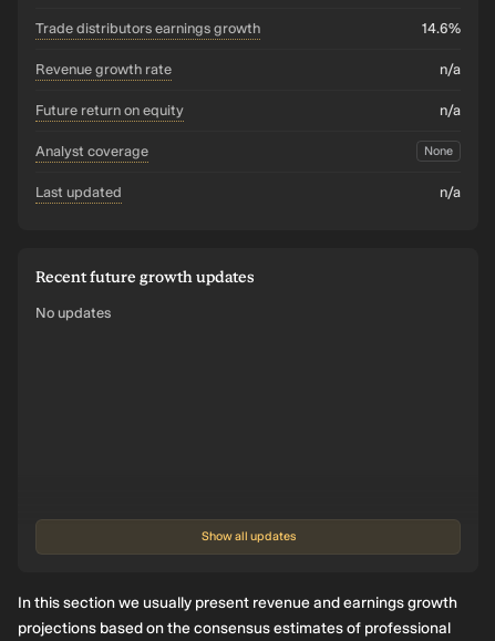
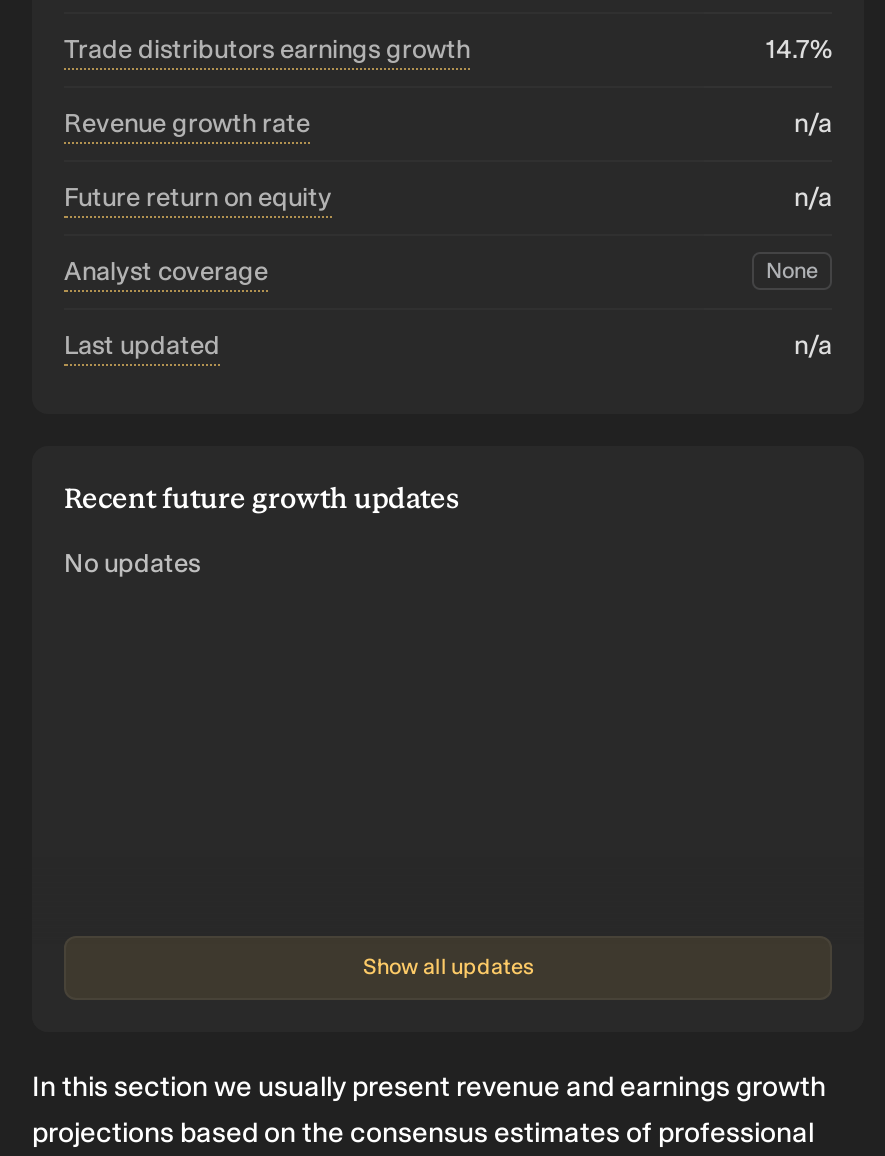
[422,20,461,37] 14.6% -> [766,34,832,64] 14.7%

